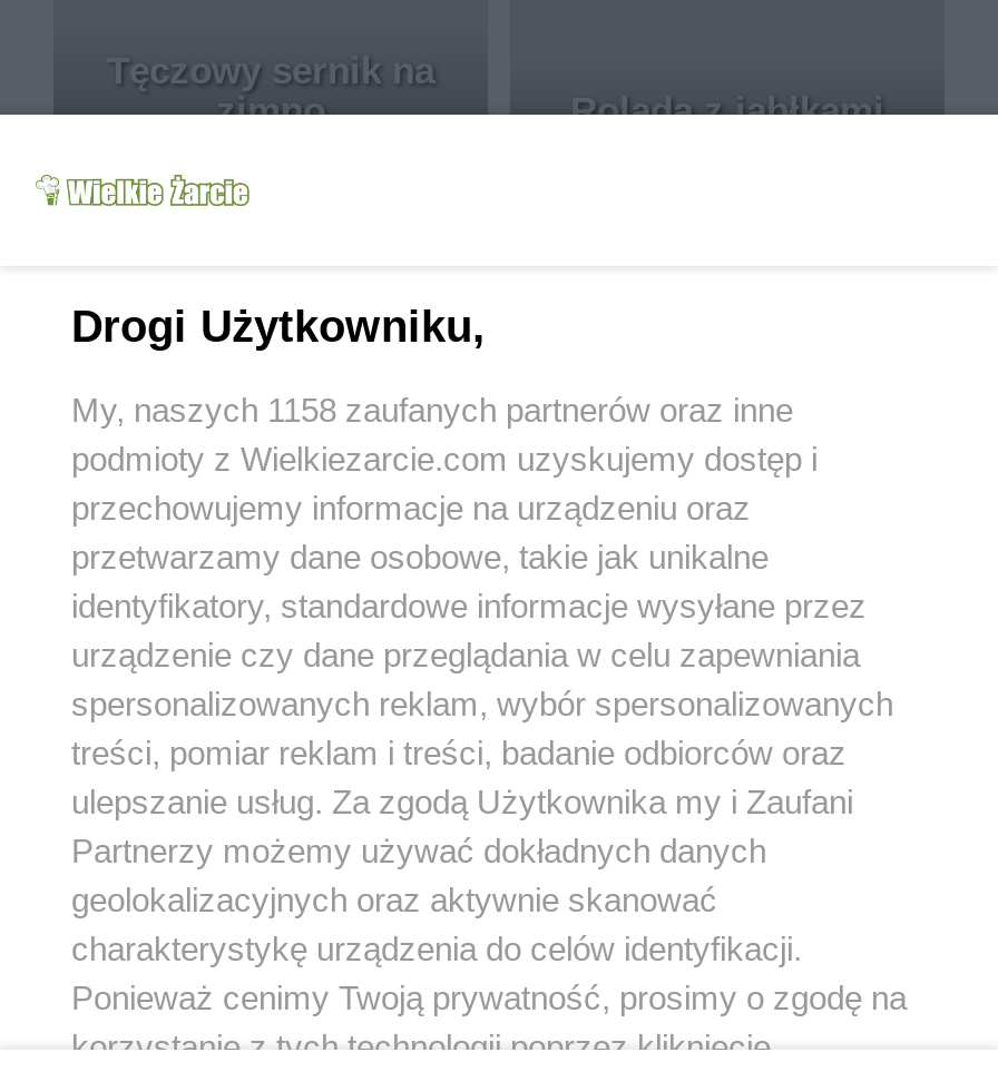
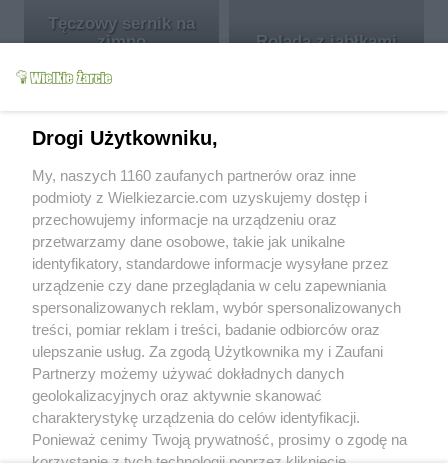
[71,391,793,429] My, naszych 1158 zaufanych partnerów oraz inne -> [32,167,356,184] My, naszych 1160 zaufanych partnerów oraz inne

